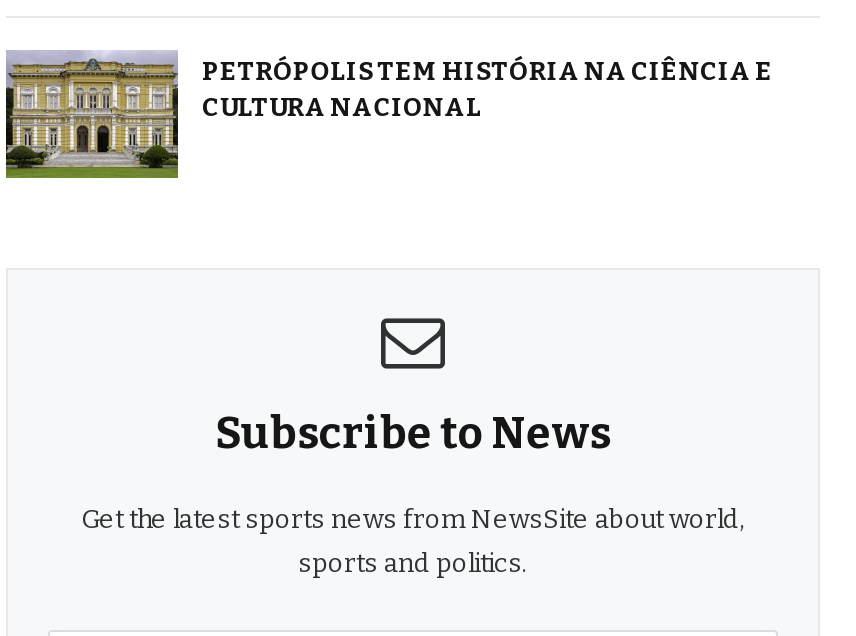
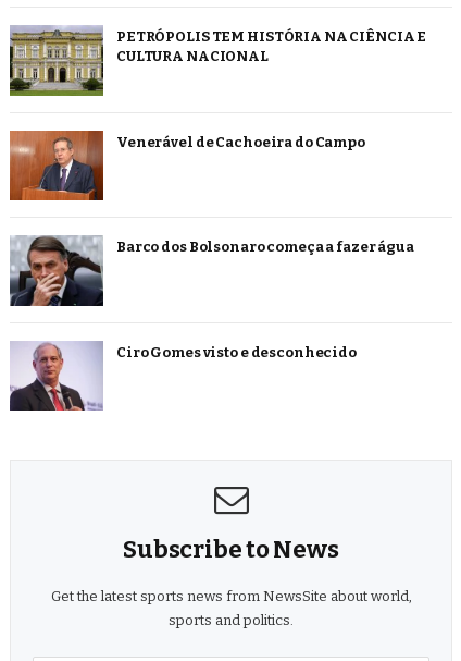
none -> [9,130,365,201] [image] | Venerável de Cachoeira do Campo
none -> [9,235,414,307] [image] | Barco dos Bolsonaro começa a fazer água
none -> [10,343,357,412] [image] | Ciro Gomes visto e desconhecido

